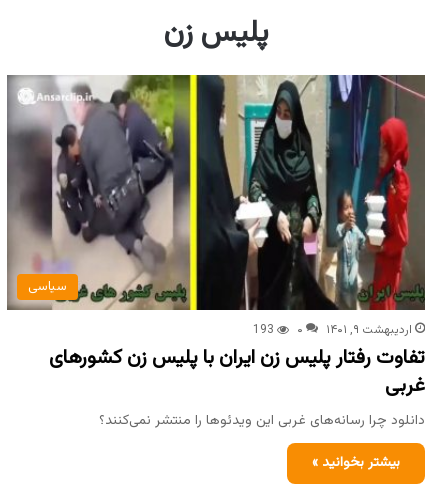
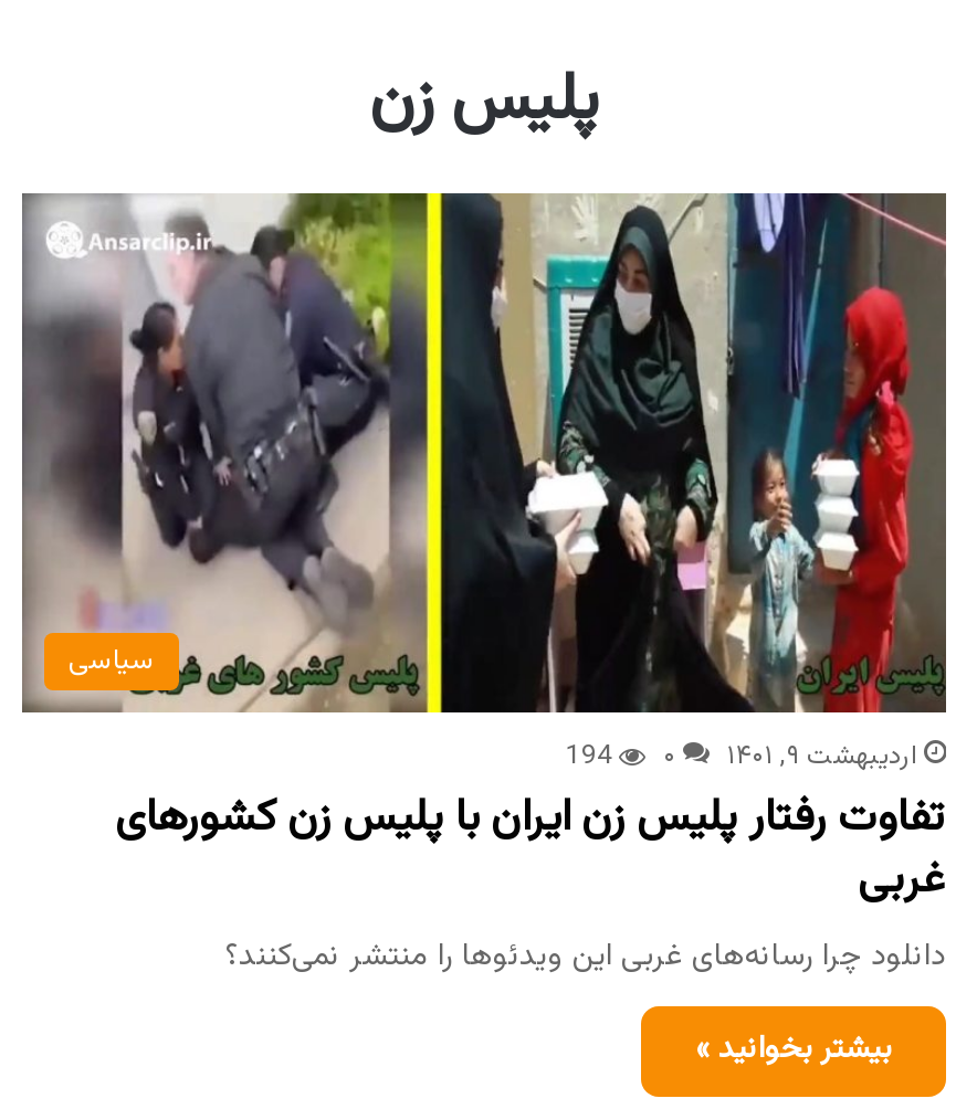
[253,321,274,339] 193 -> [566,736,612,776] 194

